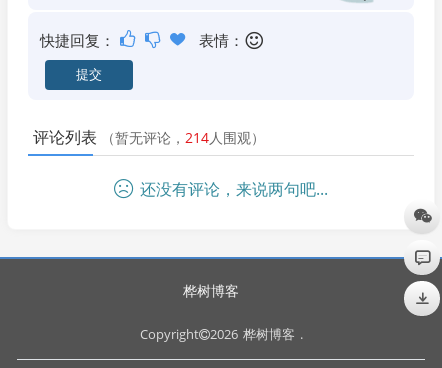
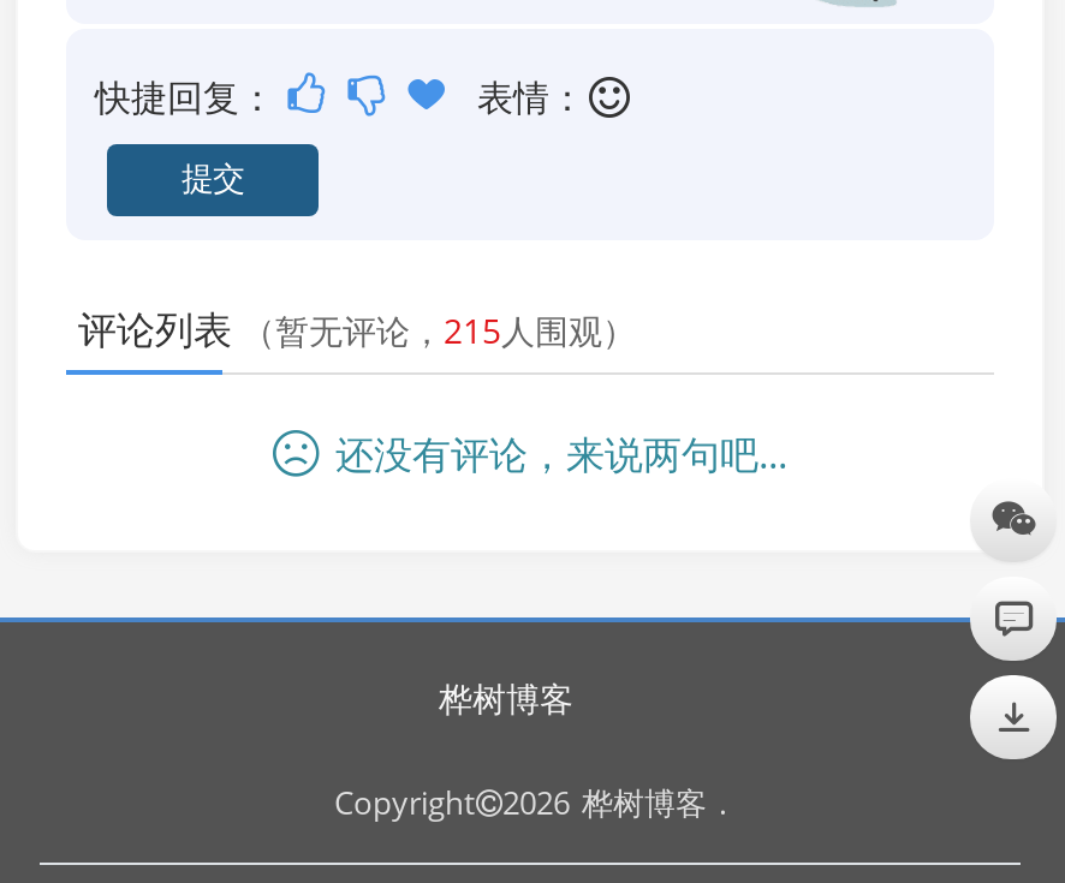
[33,126,265,148] 评论列表（暂无评论，214人围观） -> [78,302,636,355] 评论列表（暂无评论，215人围观）

